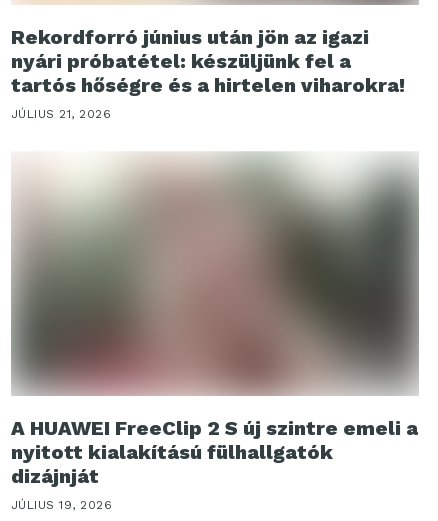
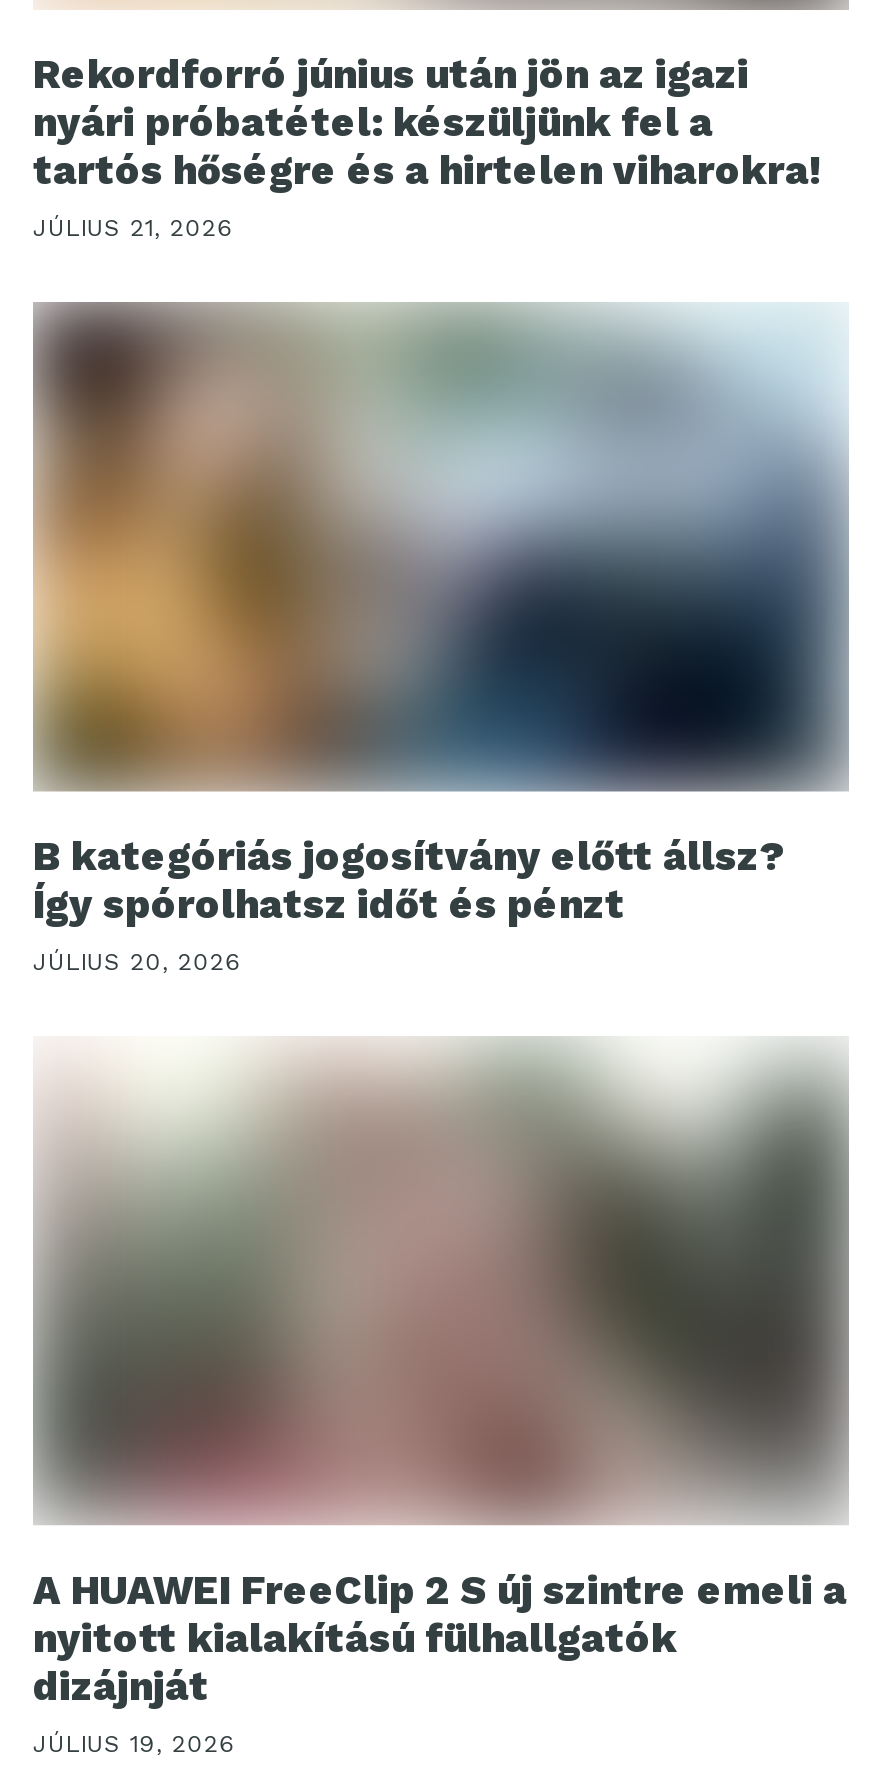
none -> [33,302,847,976] [image] | B kategóriás jogosítvány előtt állsz? | Így spórolhatsz időt és pénzt | JÚLIUS 20, 2026

